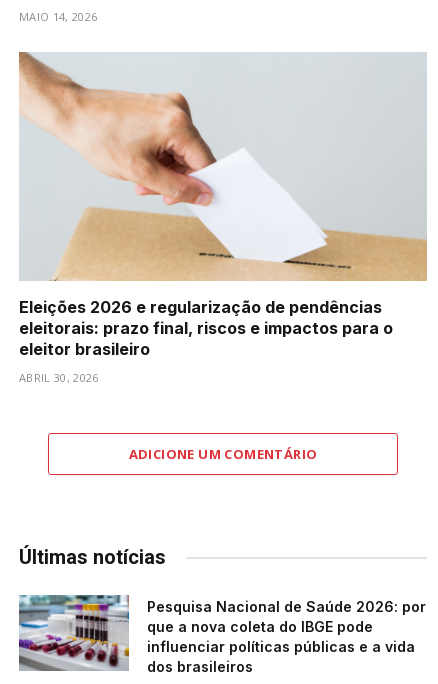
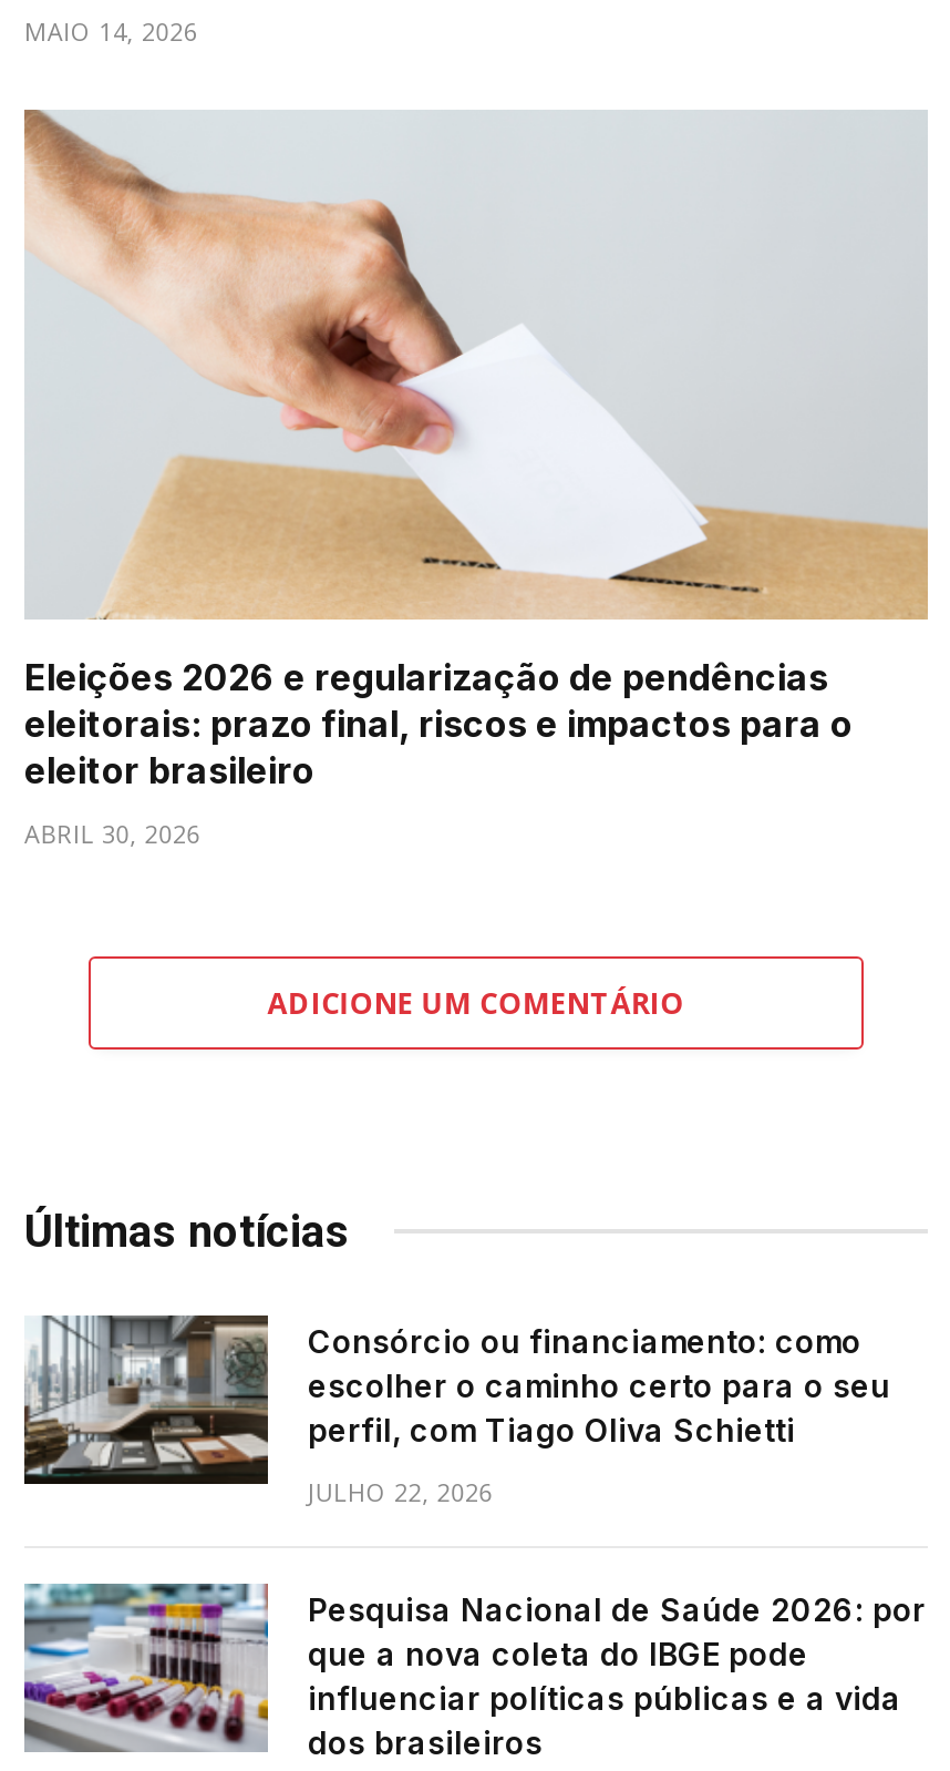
none -> [22,1312,890,1507] [image] | Consórcio ou financiamento: como | escolher o caminho certo para o seu | perfil, com Tiago Oliva Schietti | JULHO 22, 2026

